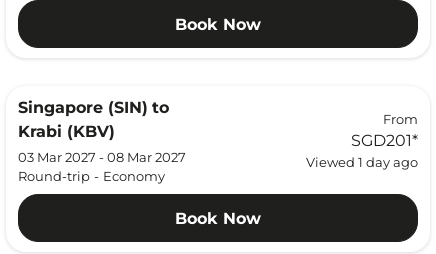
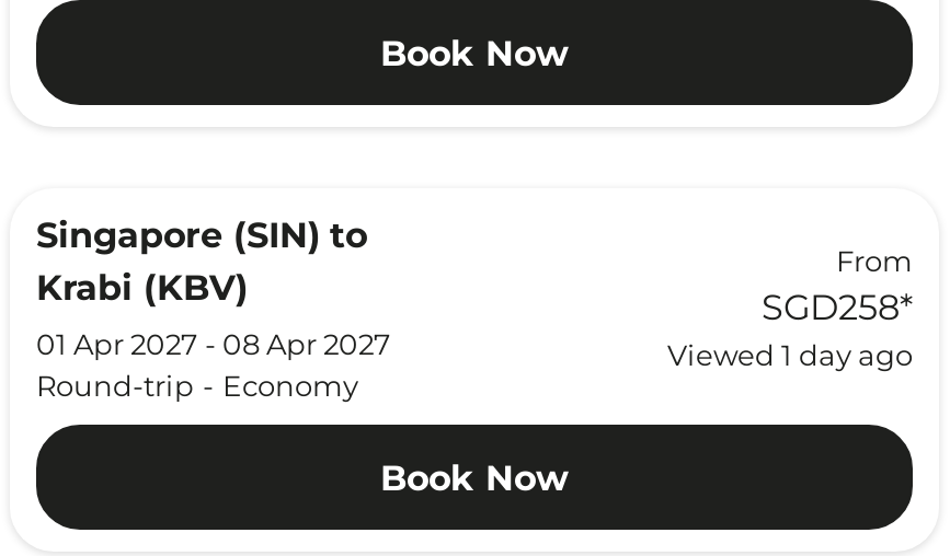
[351,131,418,150] SGD201* -> [762,287,913,328] SGD258*
[18,149,186,165] 03 Mar 2027 - 08 Mar 2027 -> [36,326,391,361] 01 Apr 2027 - 08 Apr 2027

